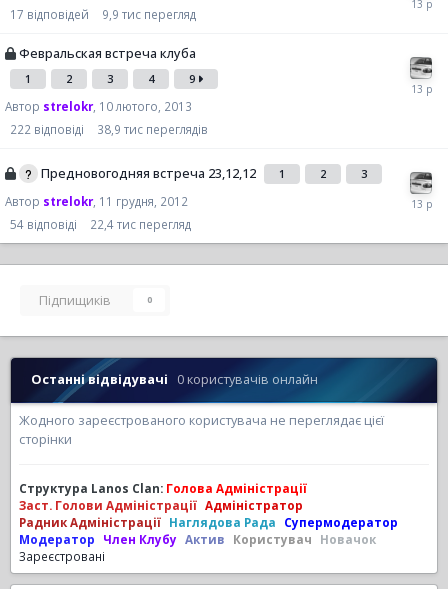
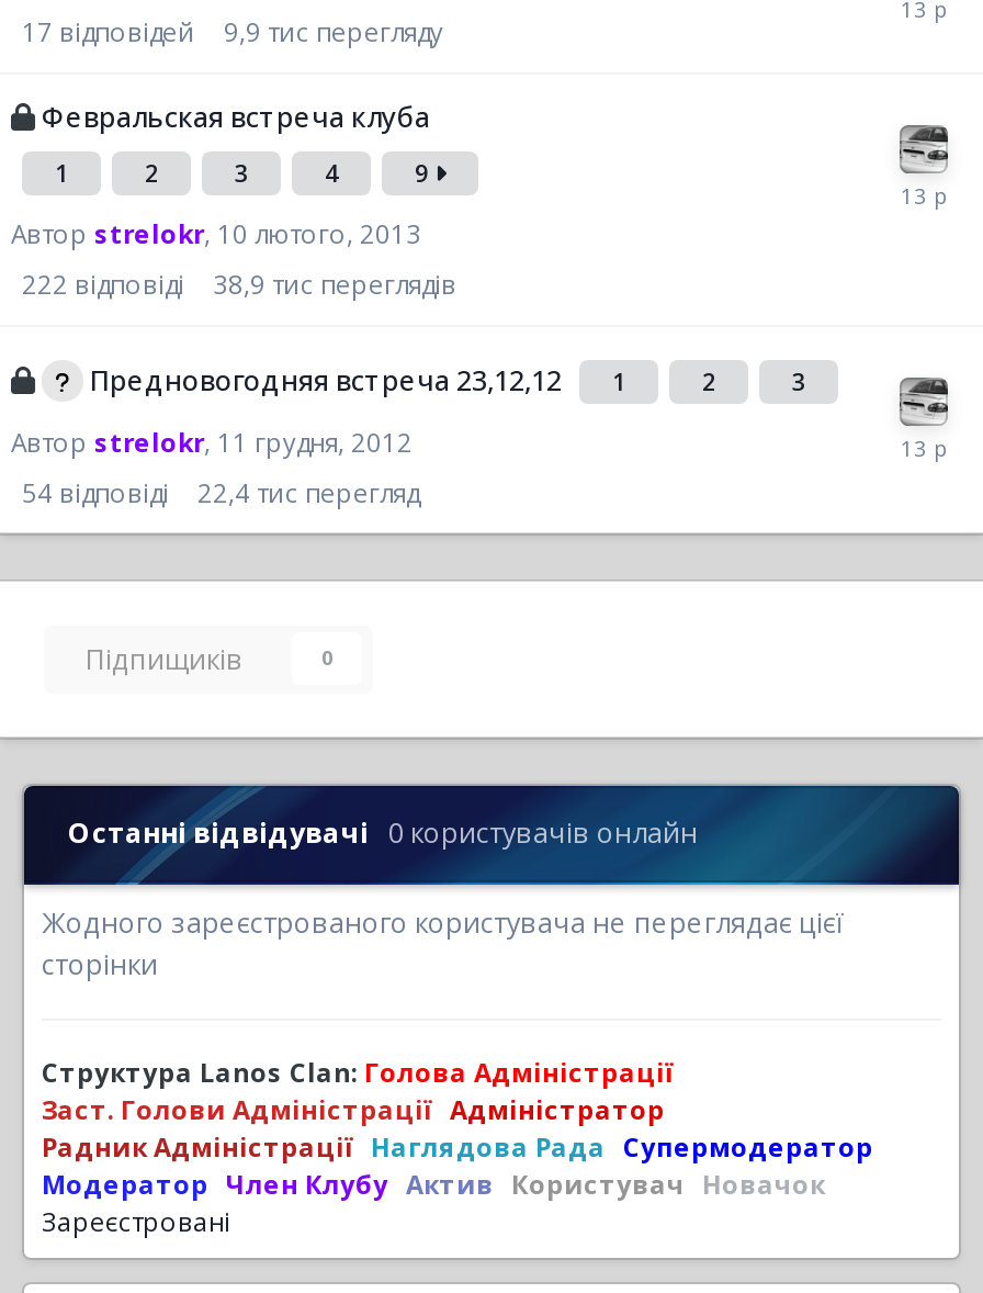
[102,5,196,21] 9,9 тис перегляд -> [224,12,443,47] 9,9 тис перегляду

